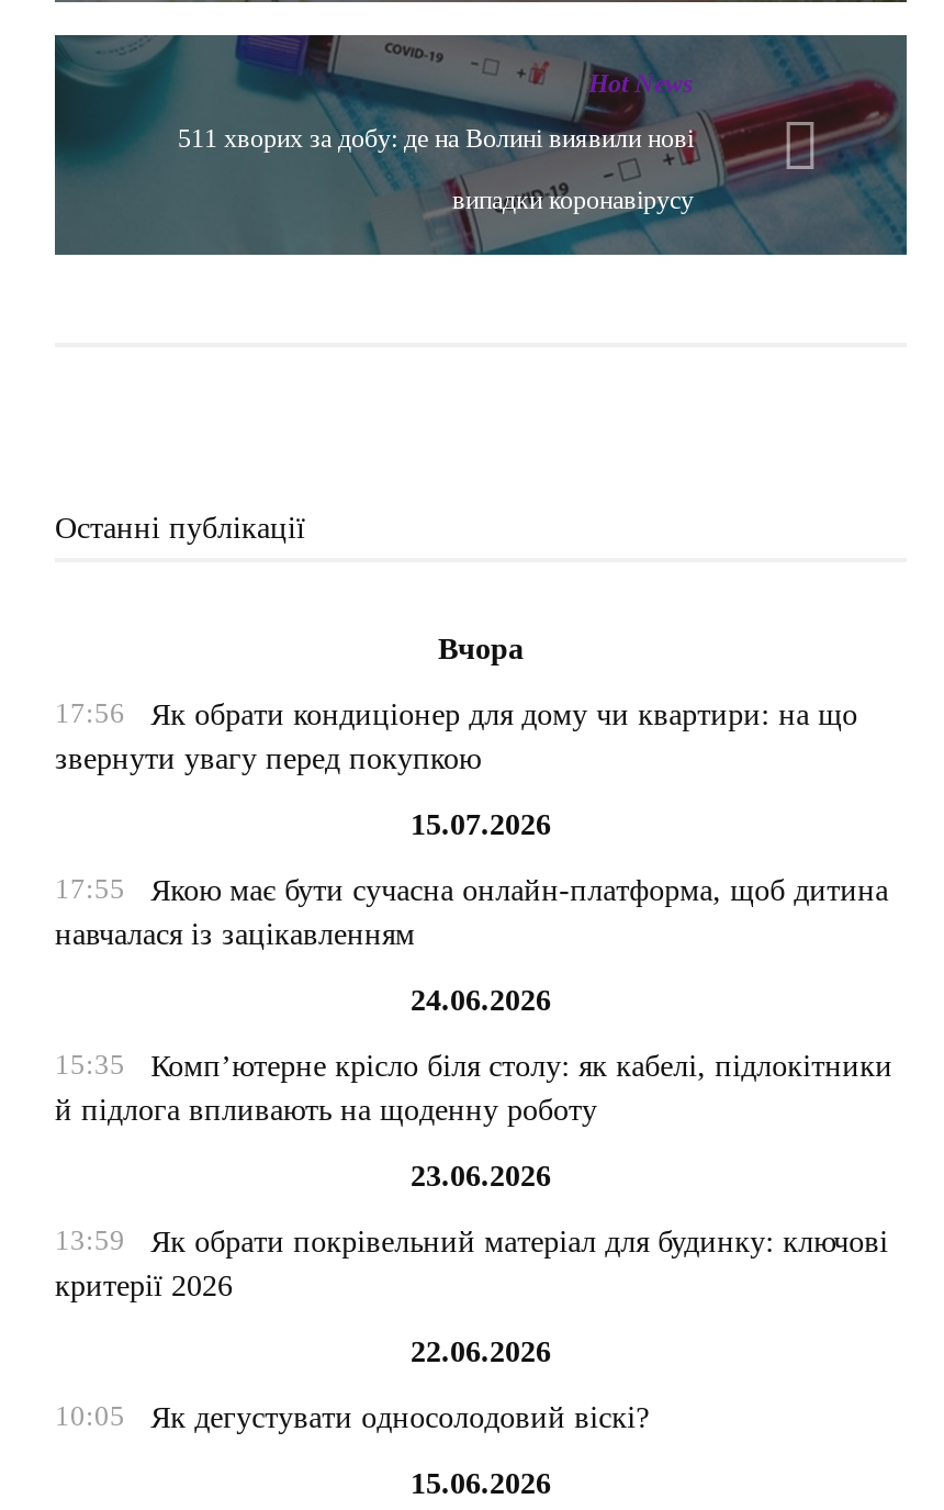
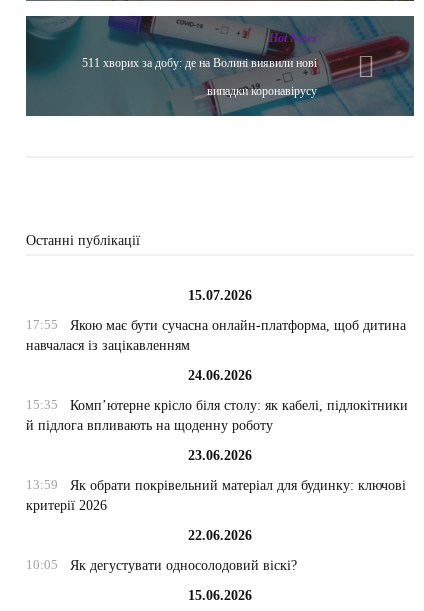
[55,632,858,775] Вчора | 17:56 | Як обрати кондиціонер для дому чи квартири: на що | звернути увагу перед покупкою -> none

